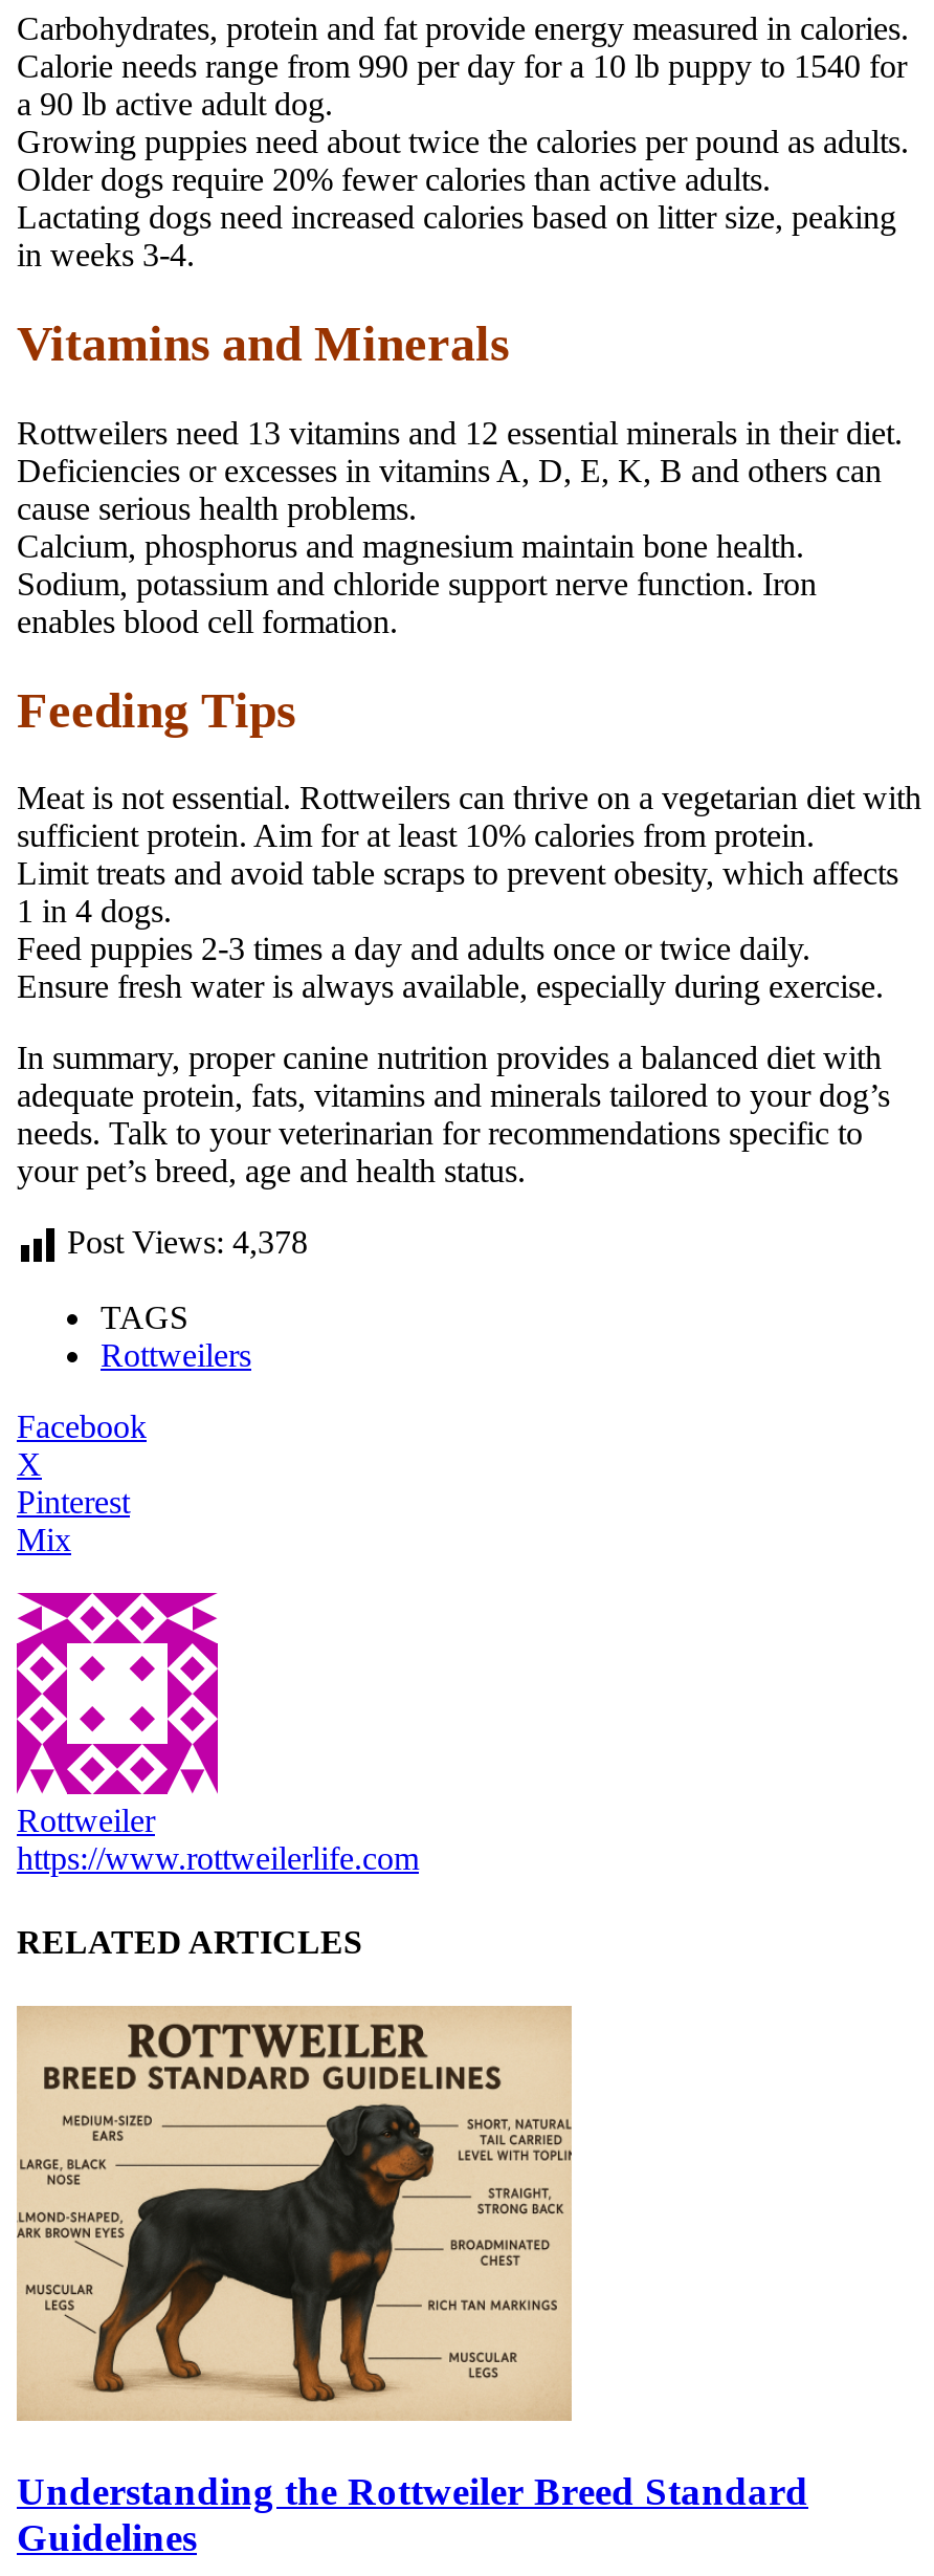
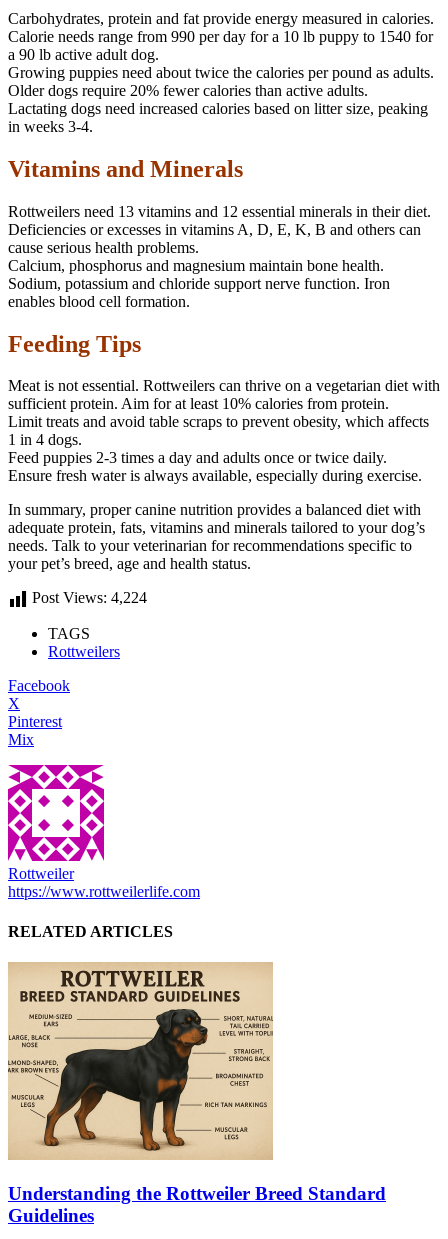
[67,1225,308,1261] Post Views: 4,378 -> [32,589,147,606] Post Views: 4,224

